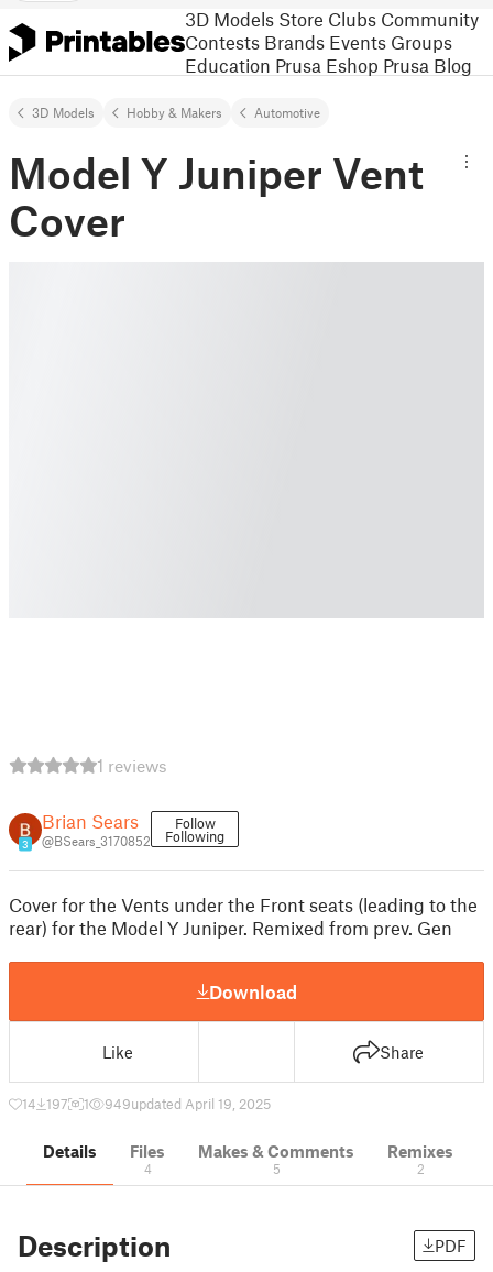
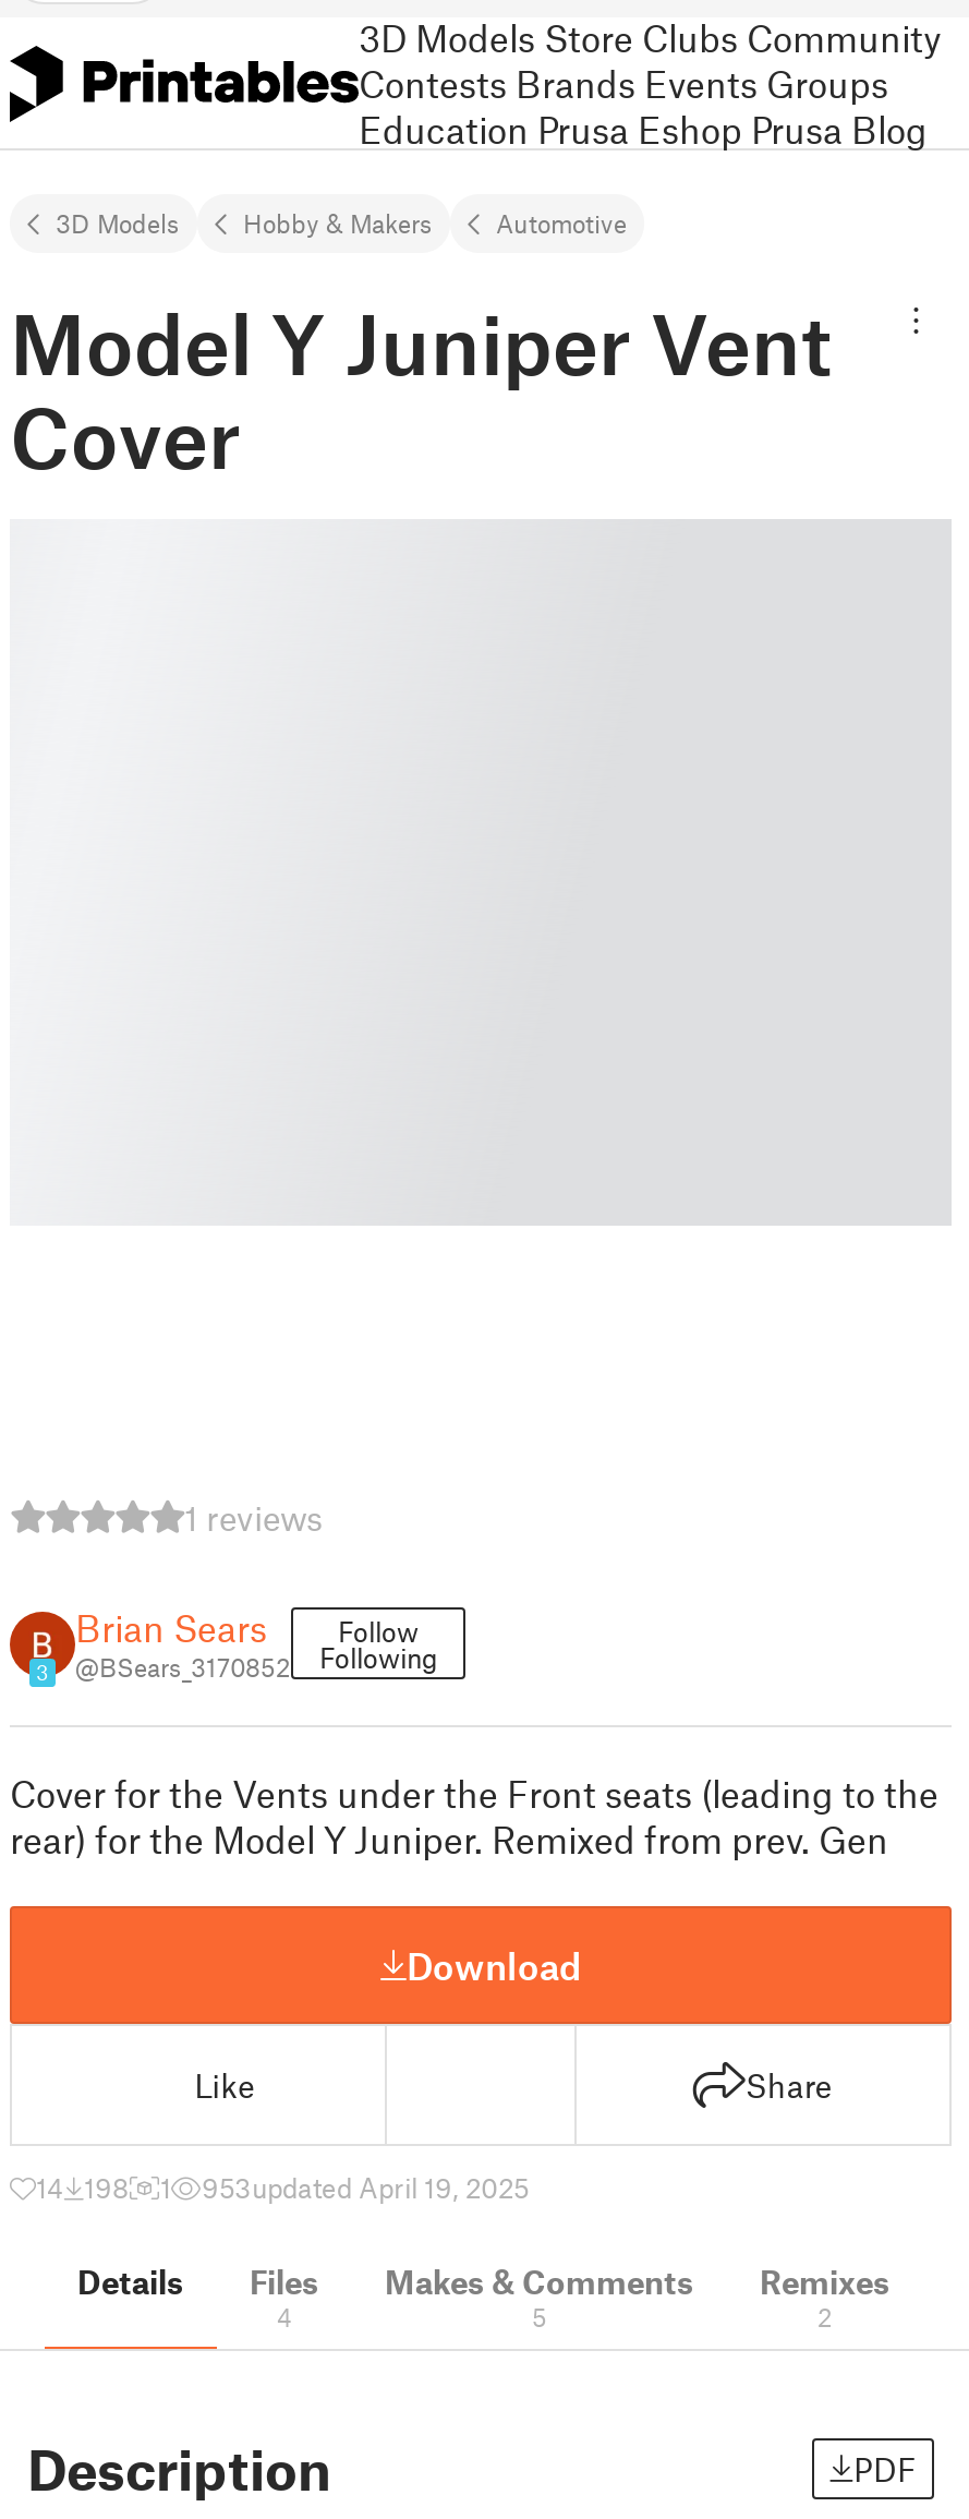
[22,1095,68,1112] 14 197 -> [36,2170,130,2205] 14 198
[105,1095,271,1112] 949updated April 19, 2025 -> [202,2170,529,2205] 953updated April 19, 2025

